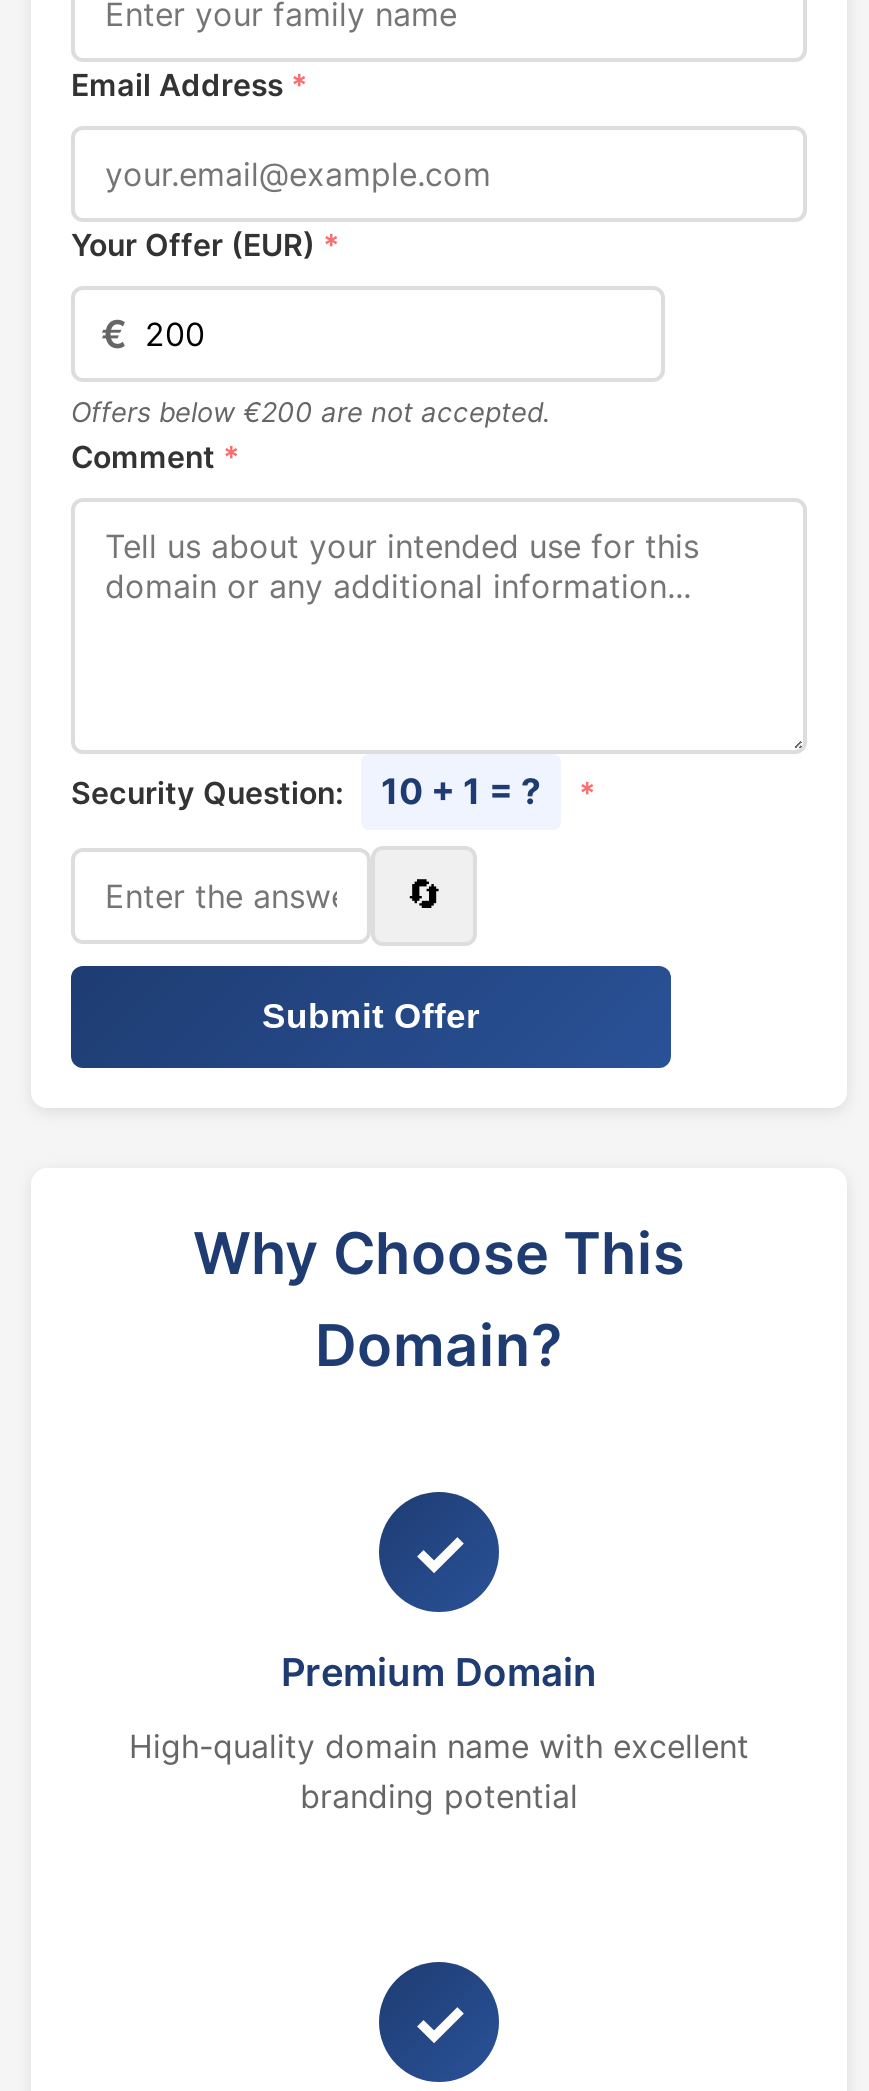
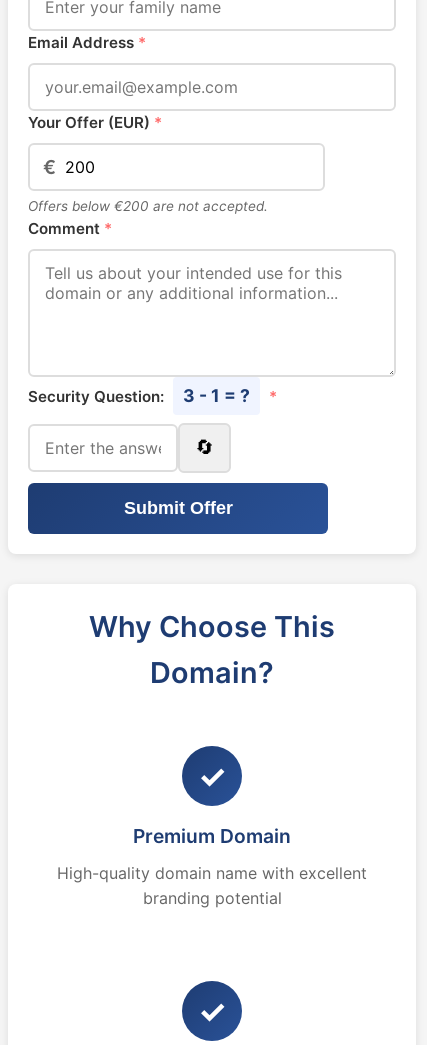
[381,770,541,812] 10 + 1 = ? -> [183,385,250,406] 3 - 1 = ?

